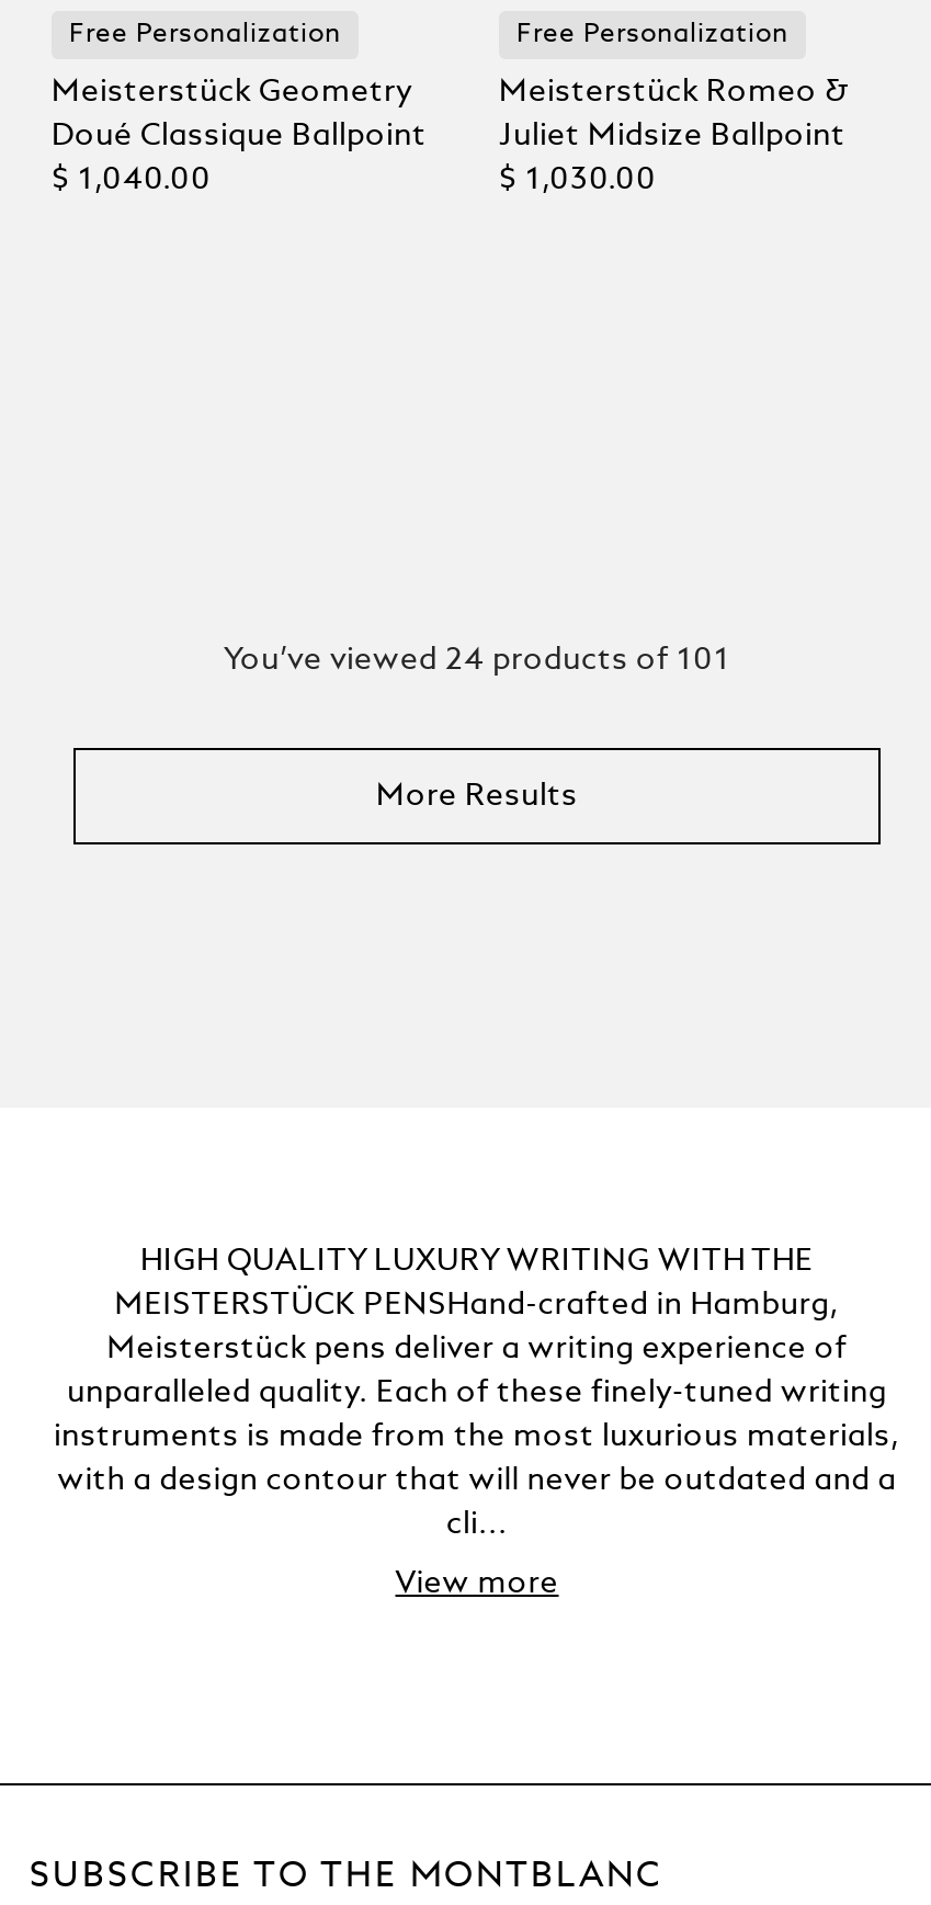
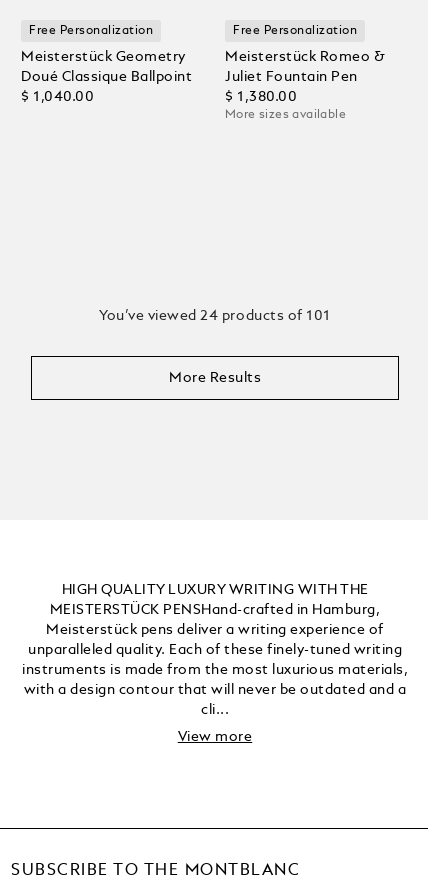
[499,121,845,195] Juliet Midsize Ballpoint | $ 1,030.00 -> [225,70,357,121] Juliet Fountain Pen | $ 1,380.00 | More sizes available

